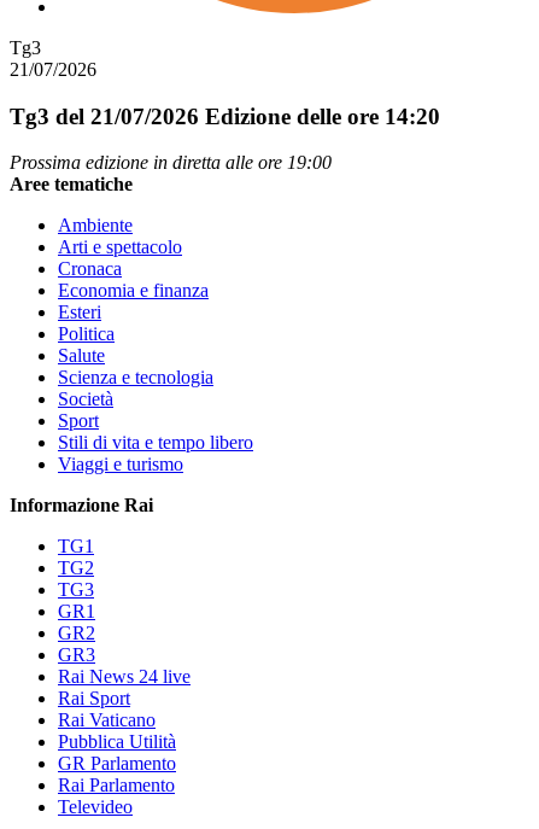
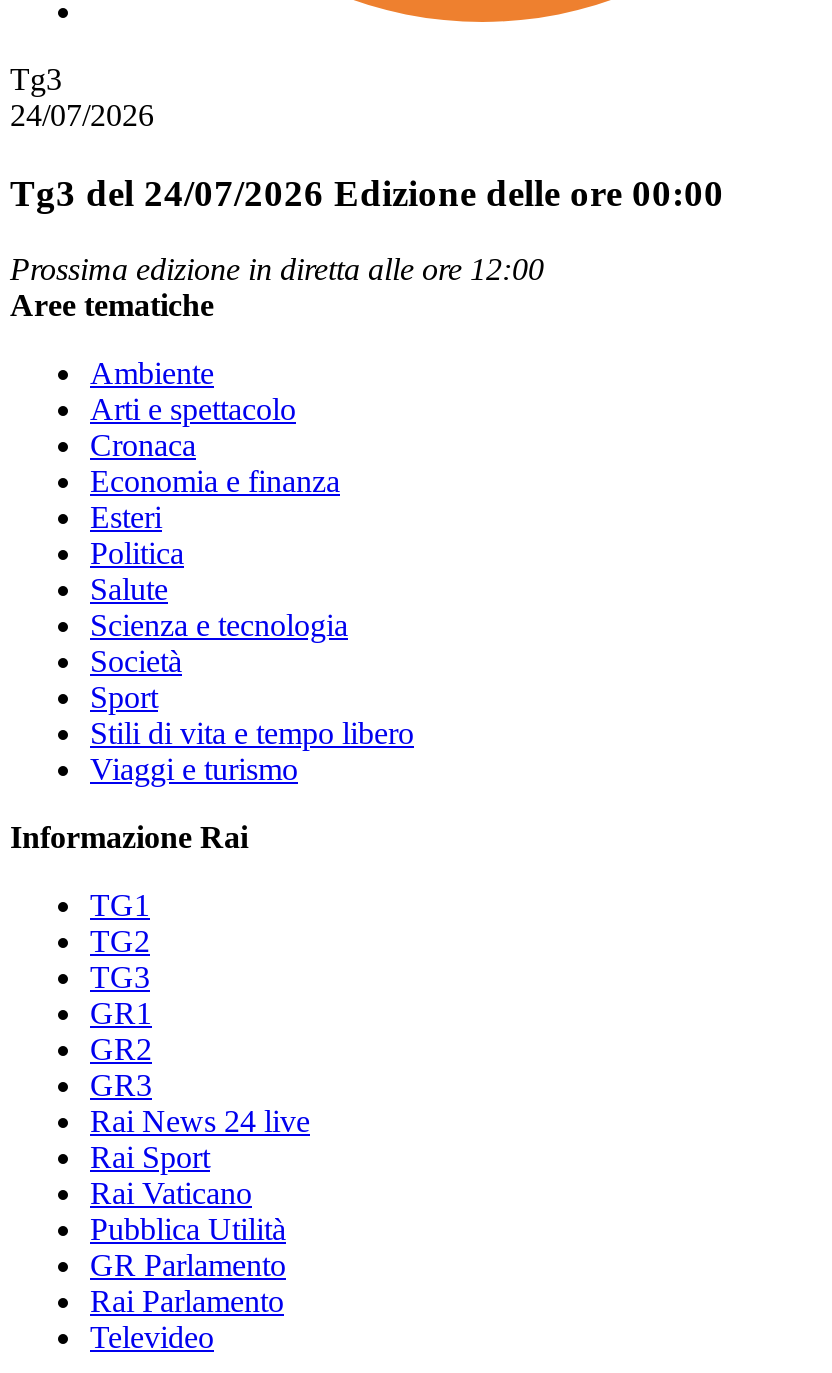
[10,59,96,80] 21/07/2026 -> [10,98,154,132] 24/07/2026
[10,103,440,129] Tg3 del 21/07/2026 Edizione delle ore 14:20 -> [10,171,724,213] Tg3 del 24/07/2026 Edizione delle ore 00:00
[10,153,332,173] Prossima edizione in diretta alle ore 19:00 -> [10,253,544,287] Prossima edizione in diretta alle ore 12:00

